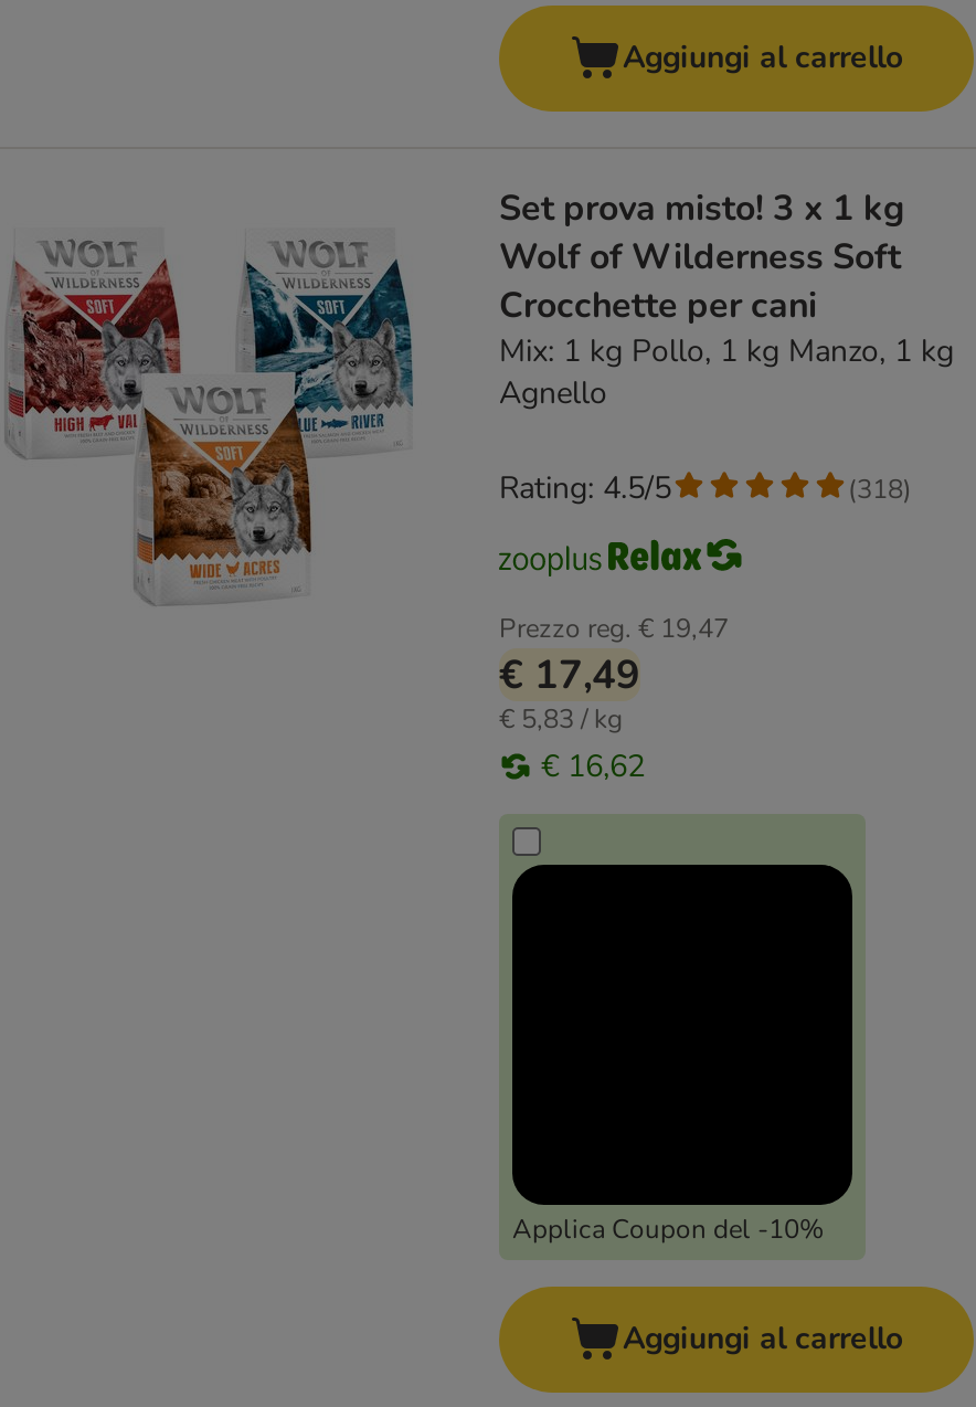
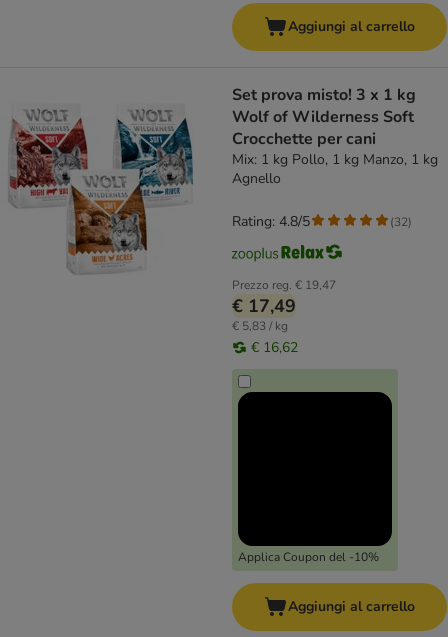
[499,467,671,509] Rating: 4.5/5 -> [232,212,310,231] Rating: 4.8/5
[848,471,912,506] (318) -> [390,214,412,230] (32)

